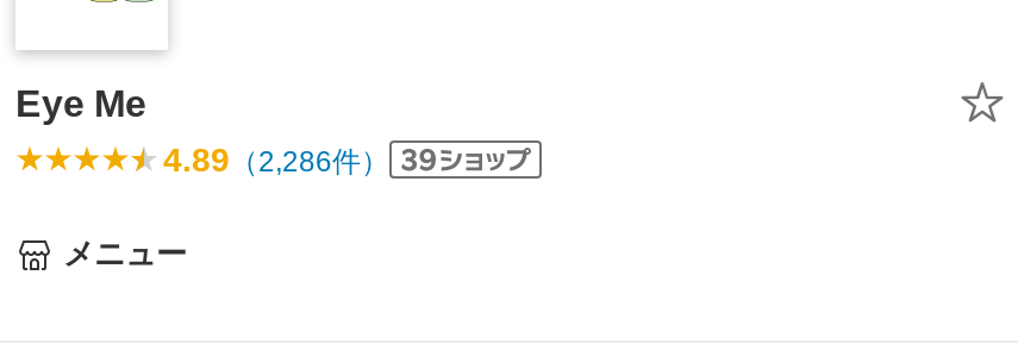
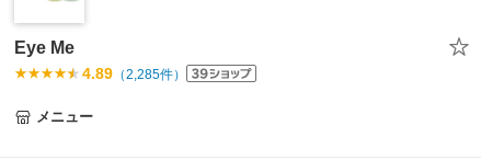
[163,141,389,179] 4.89（2,286件） -> [82,65,186,82] 4.89（2,285件）

